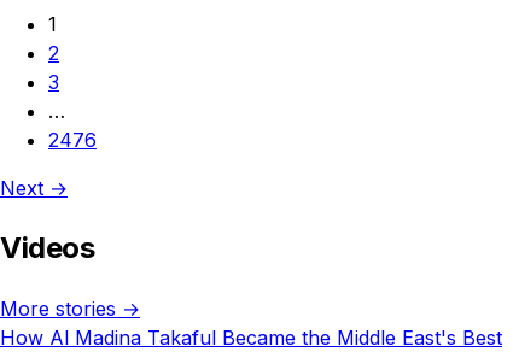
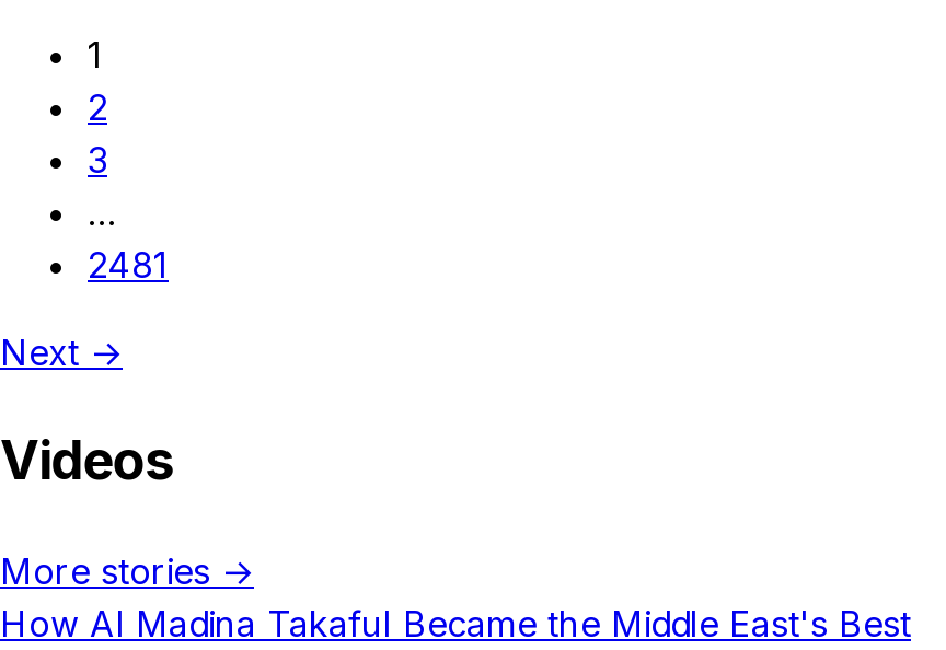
[48,128,97,152] 2476 -> [88,242,169,286] 2481

